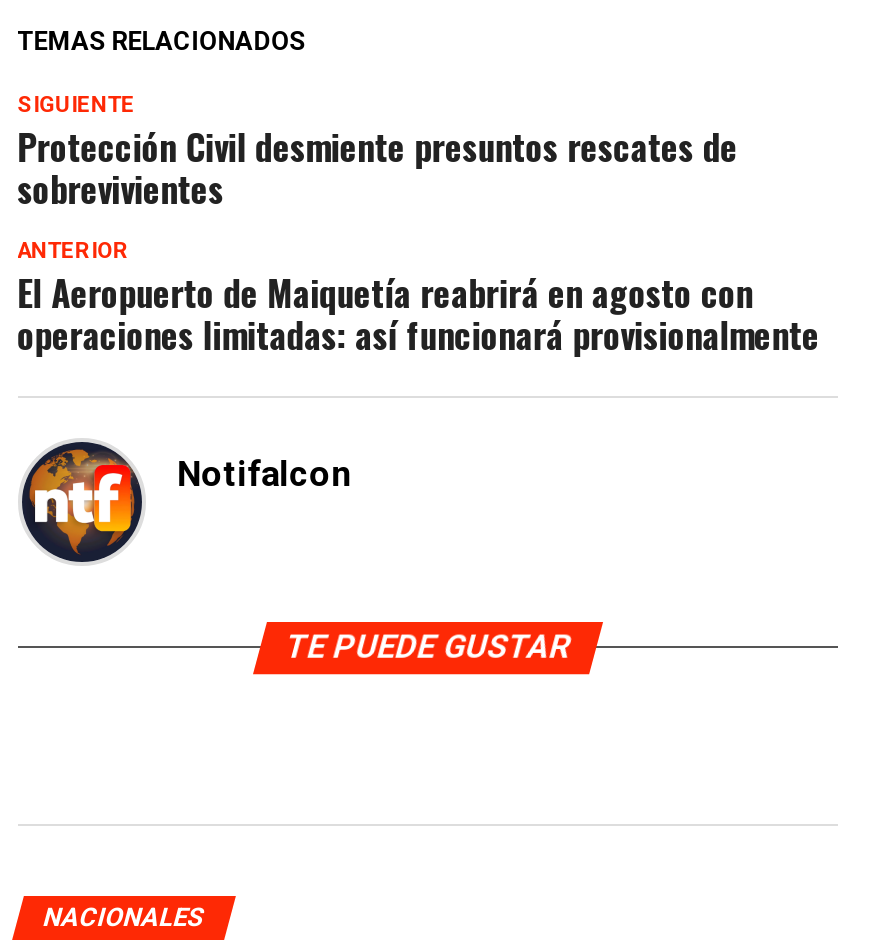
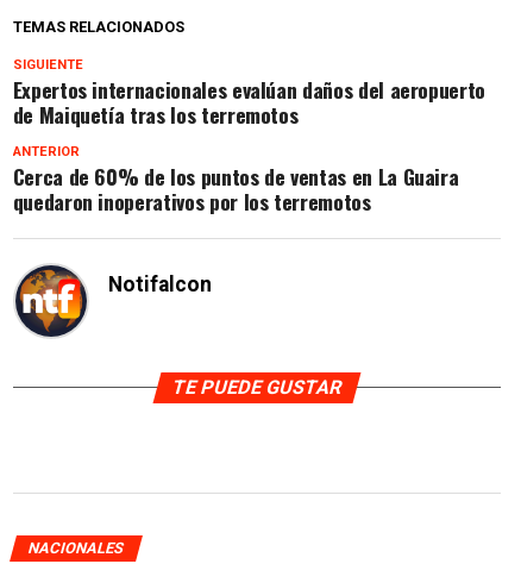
[17,119,738,213] Protección Civil desmiente presuntos rescates de | sobrevivientes -> [13,73,485,129] Expertos internacionales evalúan daños del aeropuerto | de Maiquetía tras los terremotos
[17,265,819,359] El Aeropuerto de Maiquetía reabrirá en agosto con | operaciones limitadas: así funcionará provisionalmente -> [13,160,458,216] Cerca de 60% de los puntos de ventas en La Guaira | quedaron inoperativos por los terremotos

